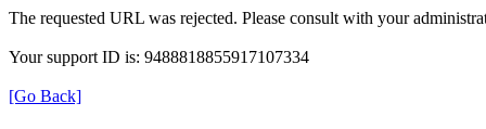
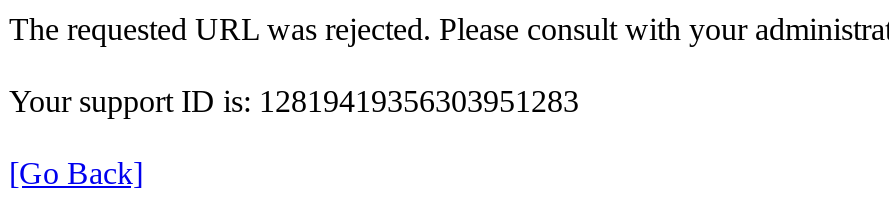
[9,48,309,66] Your support ID is: 9488818855917107334 -> [9,84,579,118] Your support ID is: 12819419356303951283

